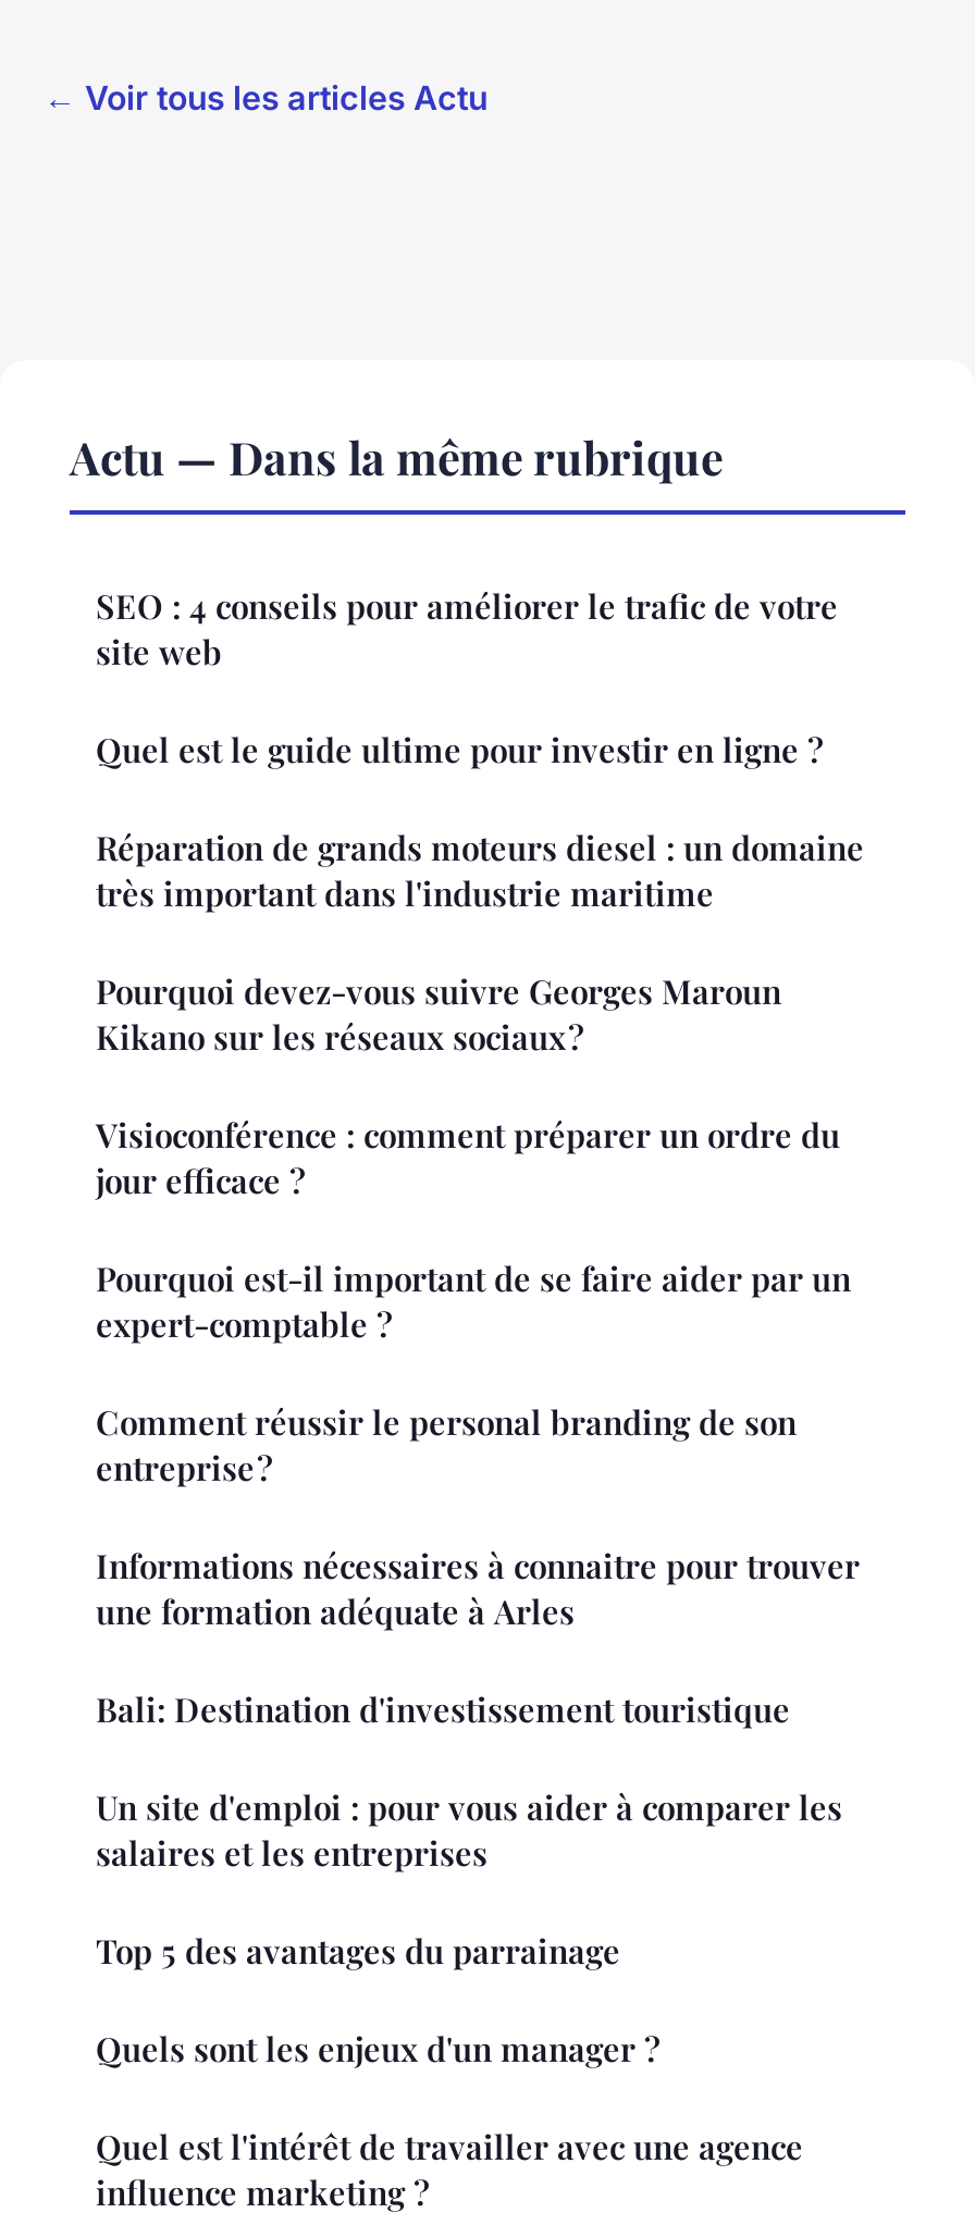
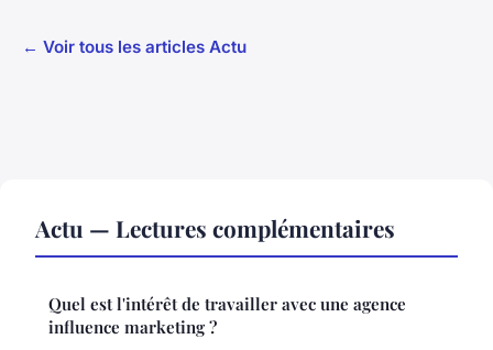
[70,425,864,2070] Actu — Dans la même rubrique | SEO : 4 conseils pour améliorer le trafic de votre | site web | Quel est le guide ultime pour investir en ligne ? | Réparation de grands moteurs diesel : un domaine | très important dans l'industrie maritime | Pourquoi devez-vous suivre Georges Maroun | Kikano sur les réseaux sociaux ? | Visioconférence : comment préparer un ordre du | jour efficace ? | Pourquoi est-il important de se faire aider par un | expert-comptable ? | Comment réussir le personal branding de son | entreprise ? | Informations nécessaires à connaitre pour trouver | une formation adéquate à Arles | Bali: Destination d'investissement touristique | Un site d'emploi : pour vous aider à comparer les | salaires et les entreprises | Top 5 des avantages du parrainage | Quels sont les enjeux d'un manager ? -> [35,212,395,243] Actu — Lectures complémentaires

